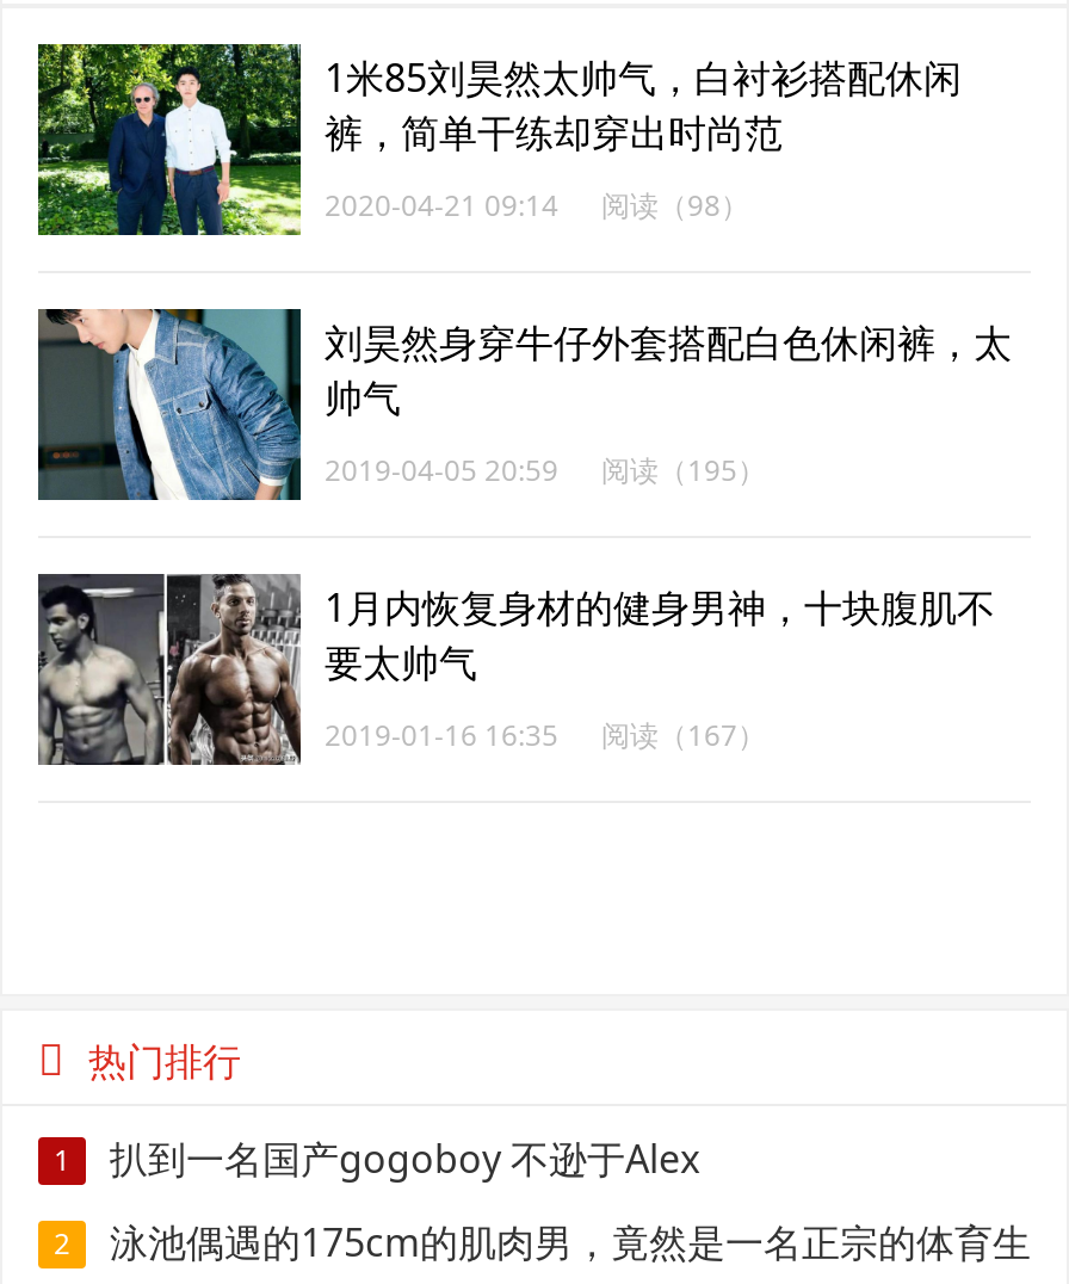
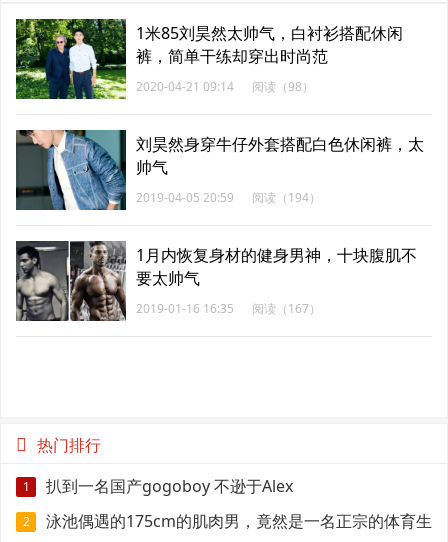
[325,450,766,490] 2019-04-05 20:59 阅读（195） -> [136,189,321,206] 2019-04-05 20:59 阅读（194）

